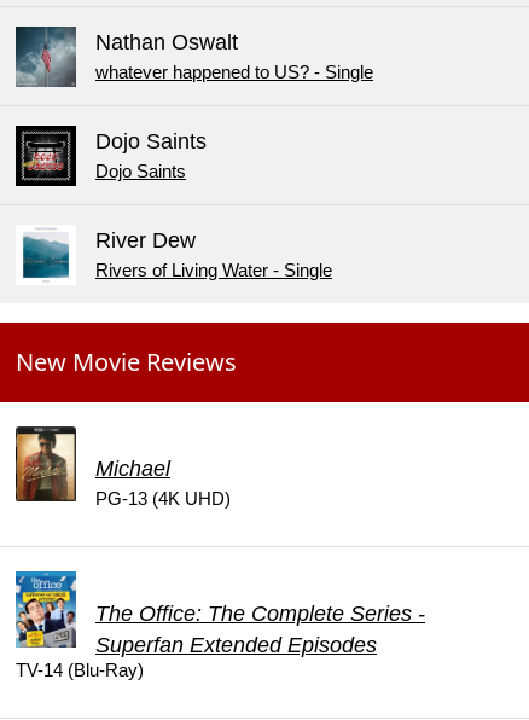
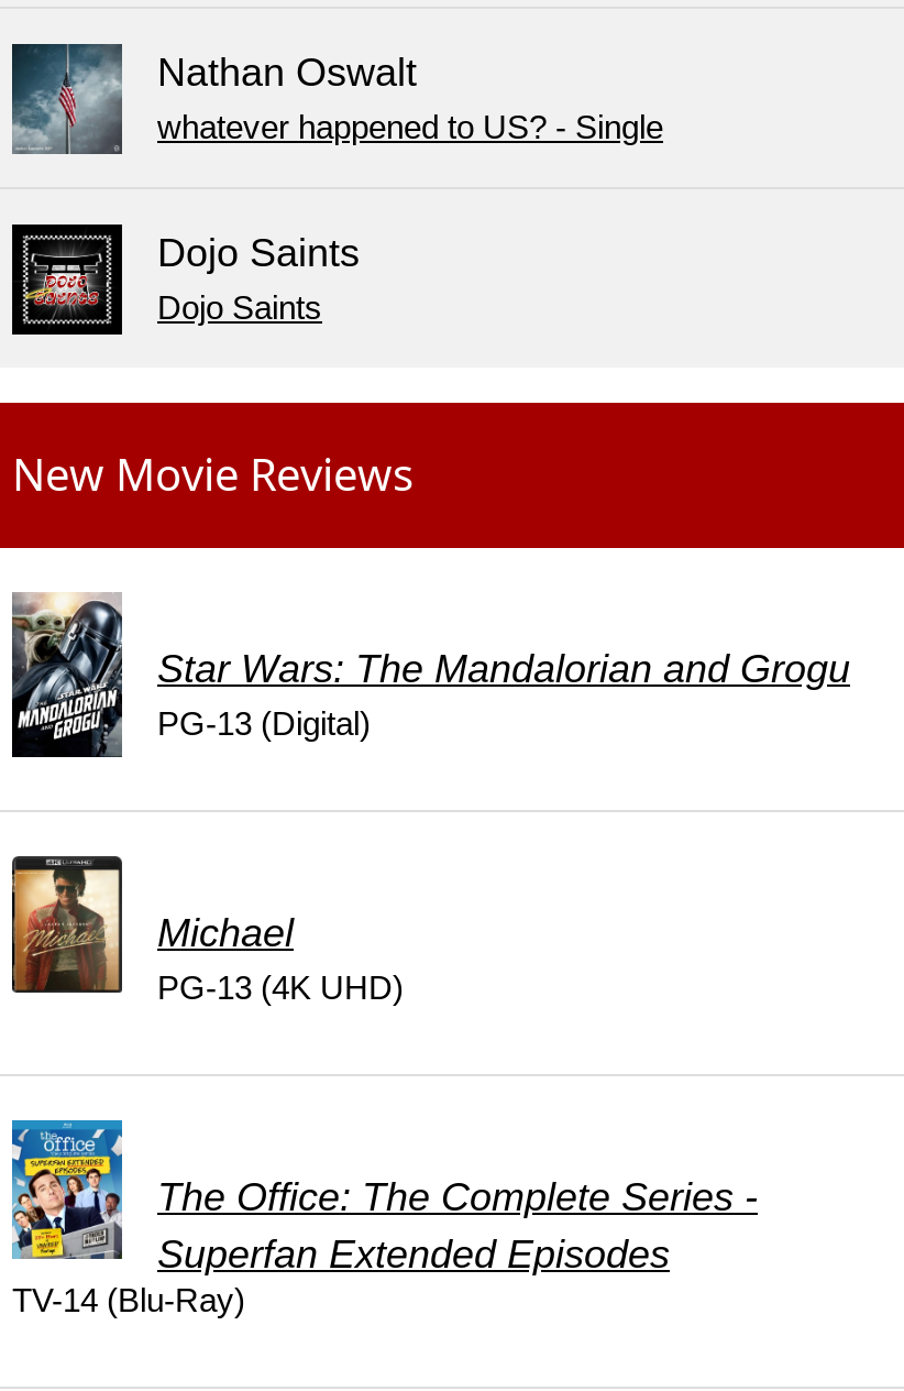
[16,225,332,285] [image] | River Dew | Rivers of Living Water - Single -> none
moved [16,345,237,378] -> [12,444,415,503]: New Movie Reviews
none -> [10,592,850,759] [image] | Star Wars: The Mandalorian and Grogu | PG-13 (Digital)

